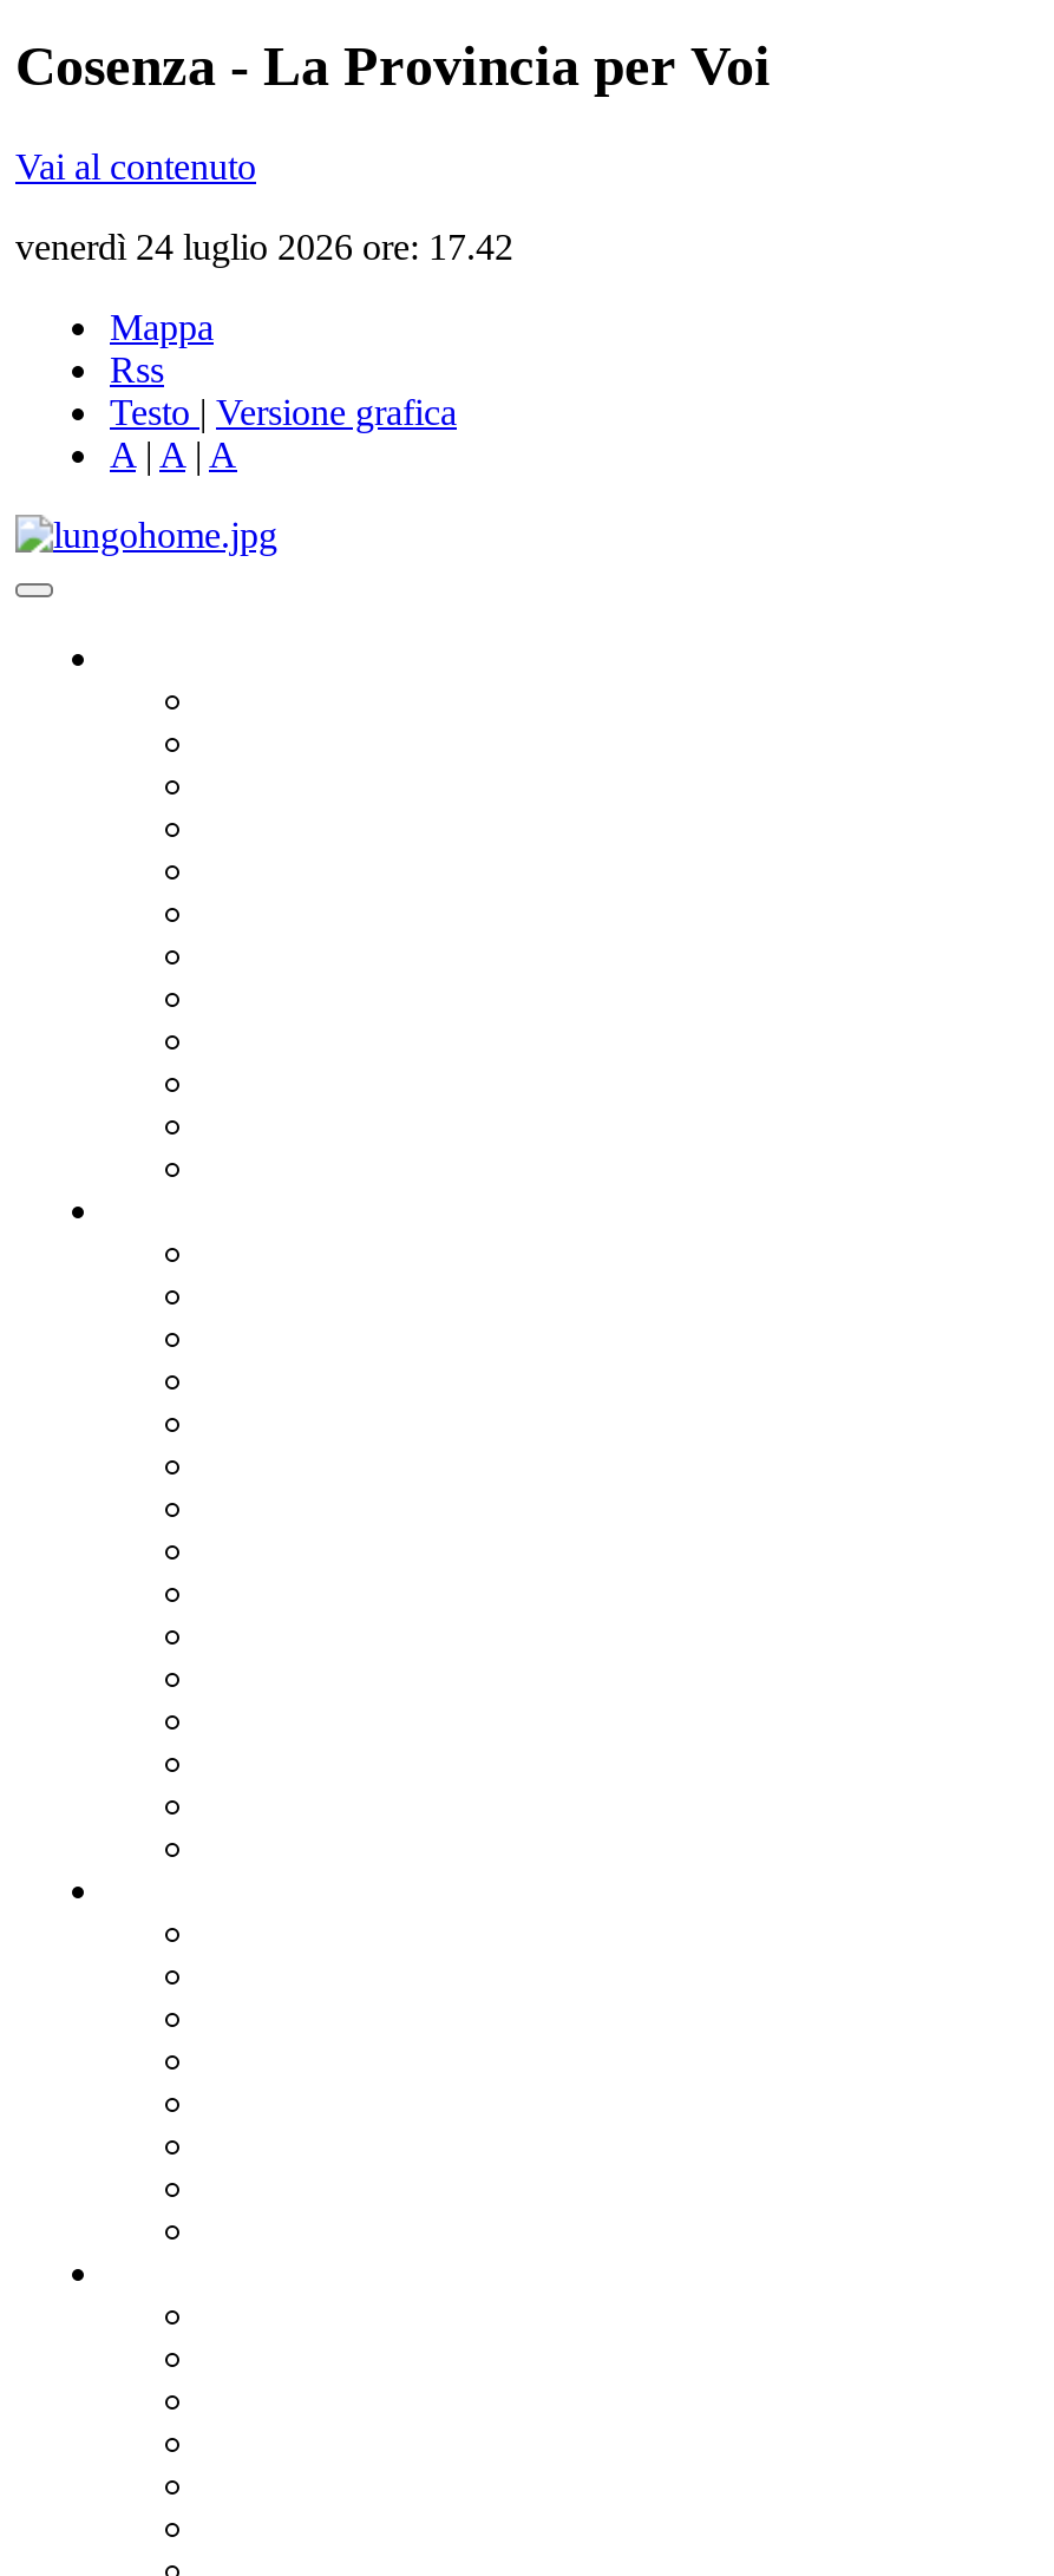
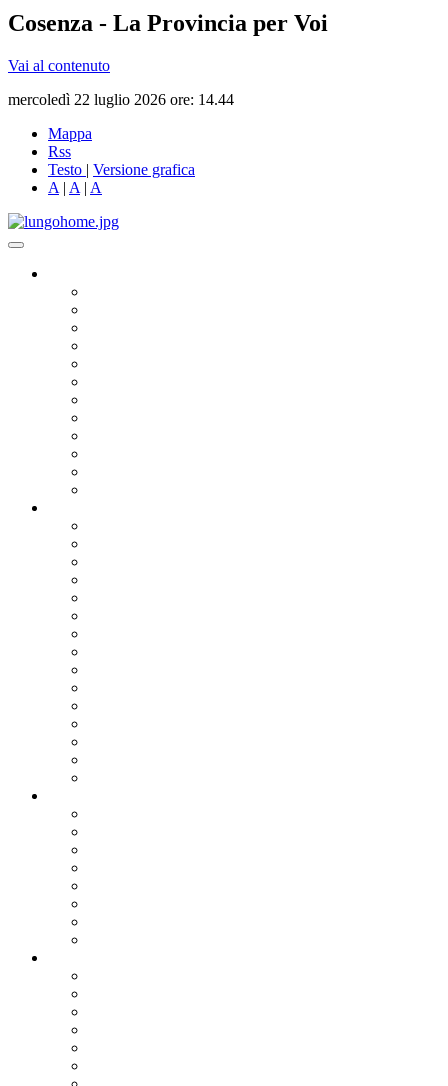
[15,226,513,266] venerdì 24 luglio 2026 ore: 17.42 -> [8,91,234,108] mercoledì 22 luglio 2026 ore: 14.44

